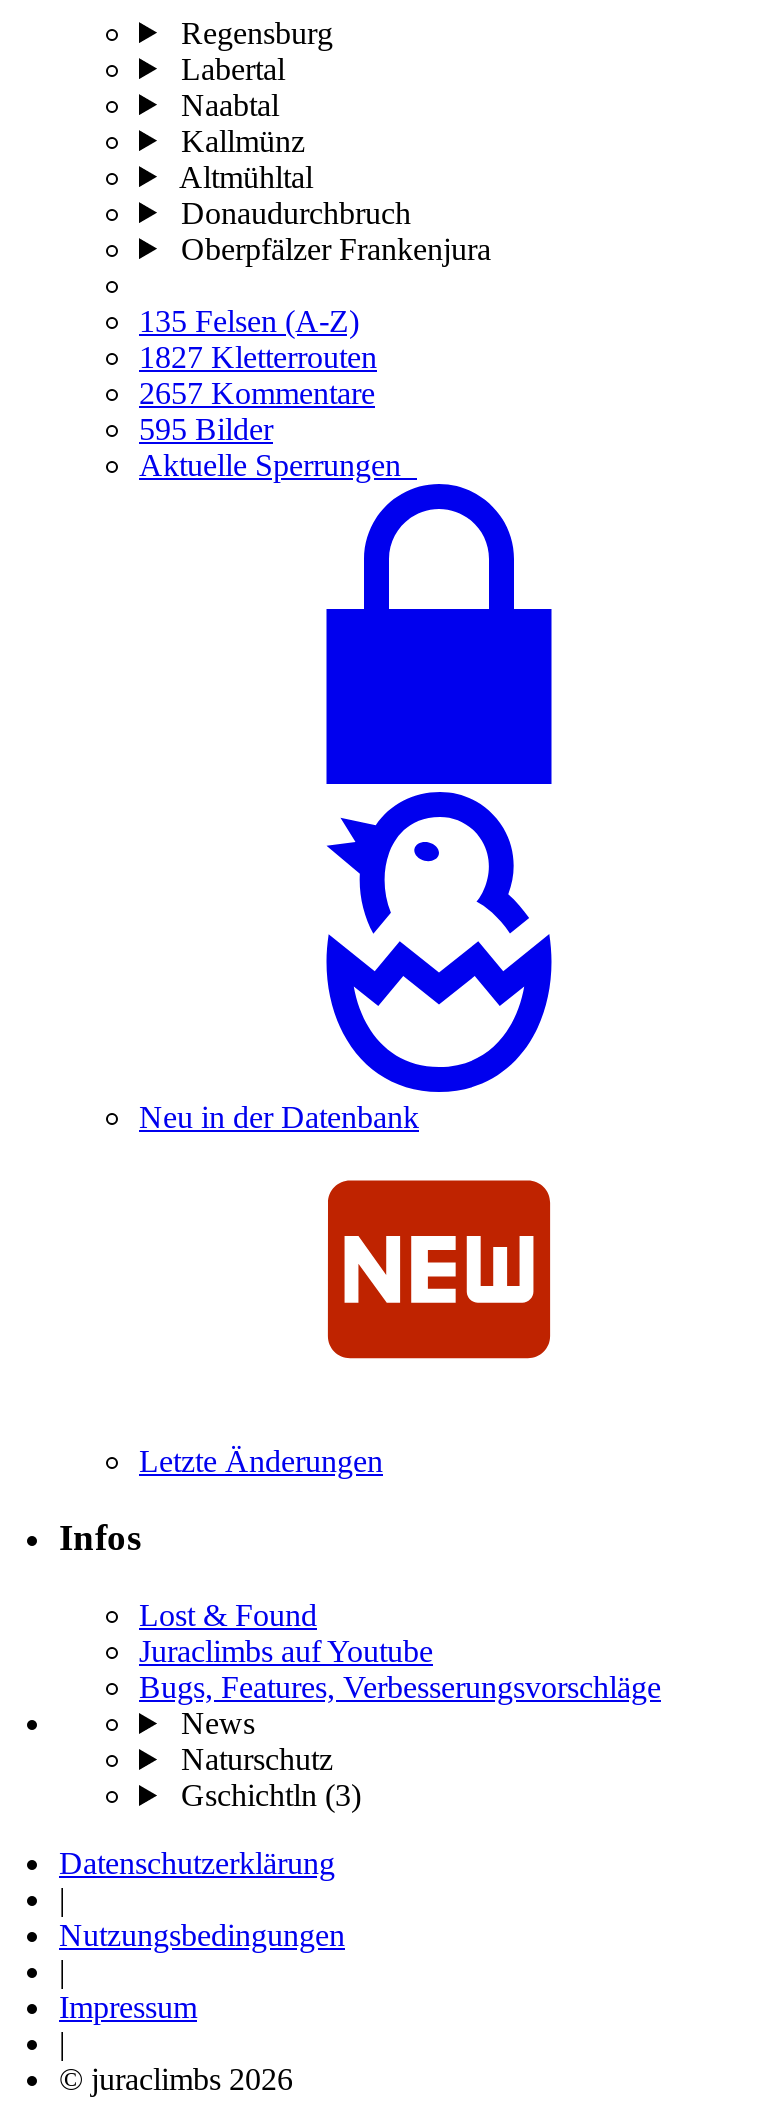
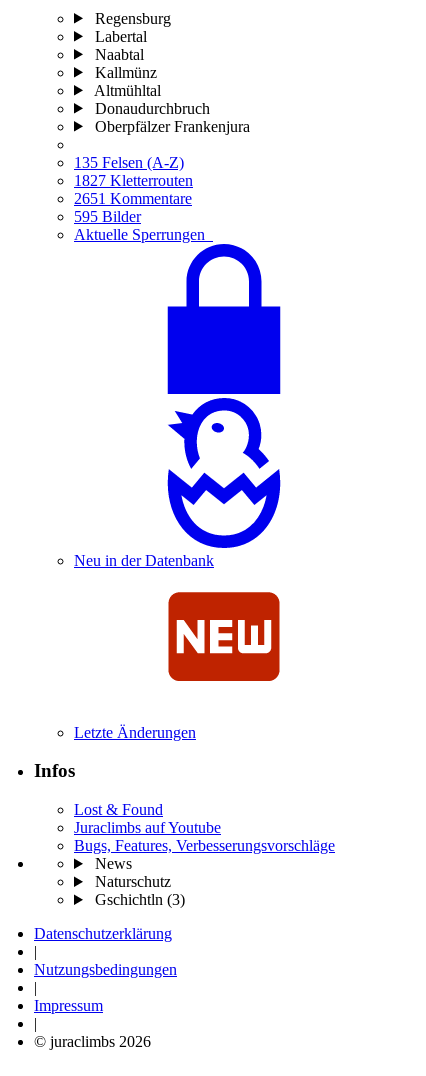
[139,375,375,409] 2657 Kommentare -> [74,190,192,207] 2651 Kommentare

